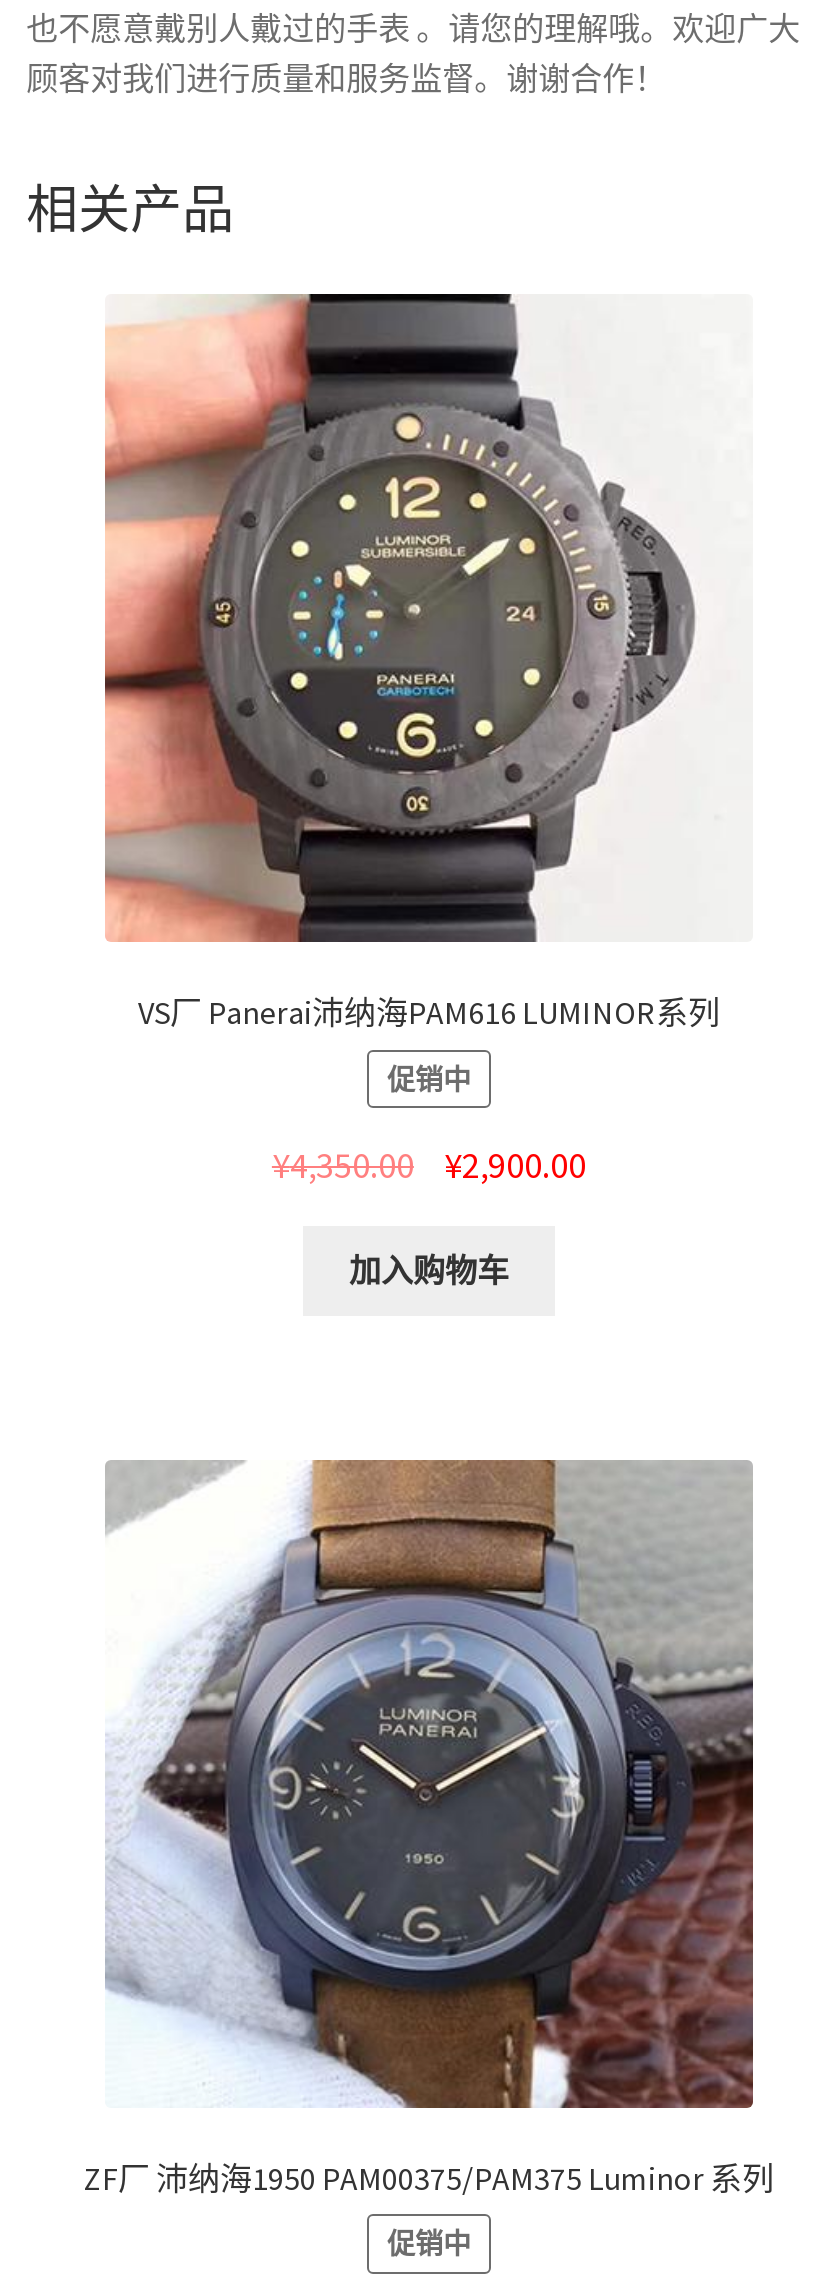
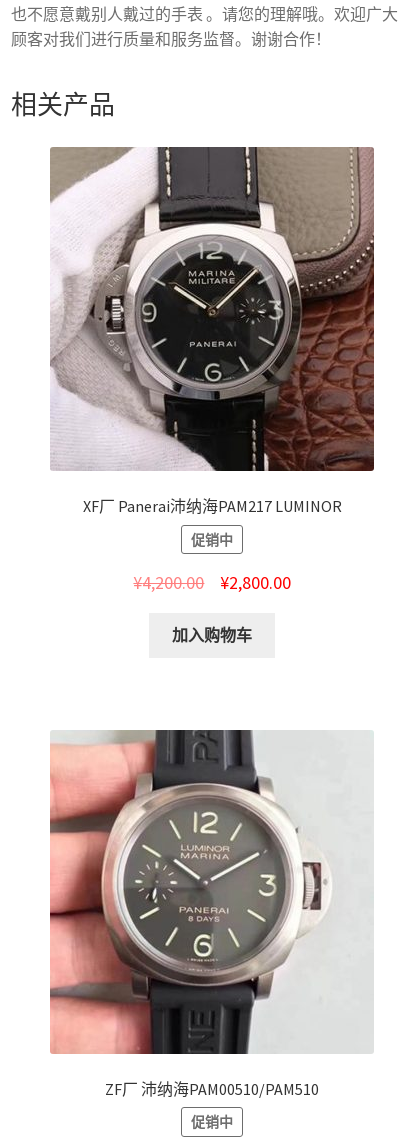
[103,292,753,1032] [image] | VS厂 Panerai沛纳海PAM616 LUMINOR系列 -> [49,146,375,516] [image] | XF厂 Panerai沛纳海PAM217 LUMINOR
[272,1143,414,1189] ¥4,350.00 -> [133,571,204,594] ¥4,200.00
[444,1143,586,1189] ¥2,900.00 -> [219,571,290,594] ¥2,800.00
[84,1458,774,2197] [image] | ZF厂 沛纳海1950 PAM00375/PAM375 Luminor 系列 -> [49,729,374,1098] [image] | ZF厂 沛纳海PAM00510/PAM510

